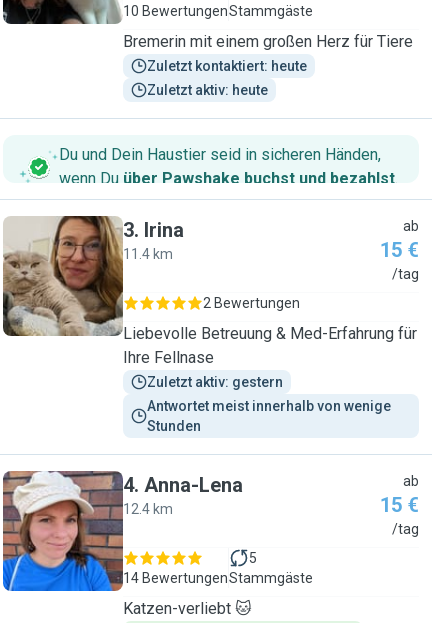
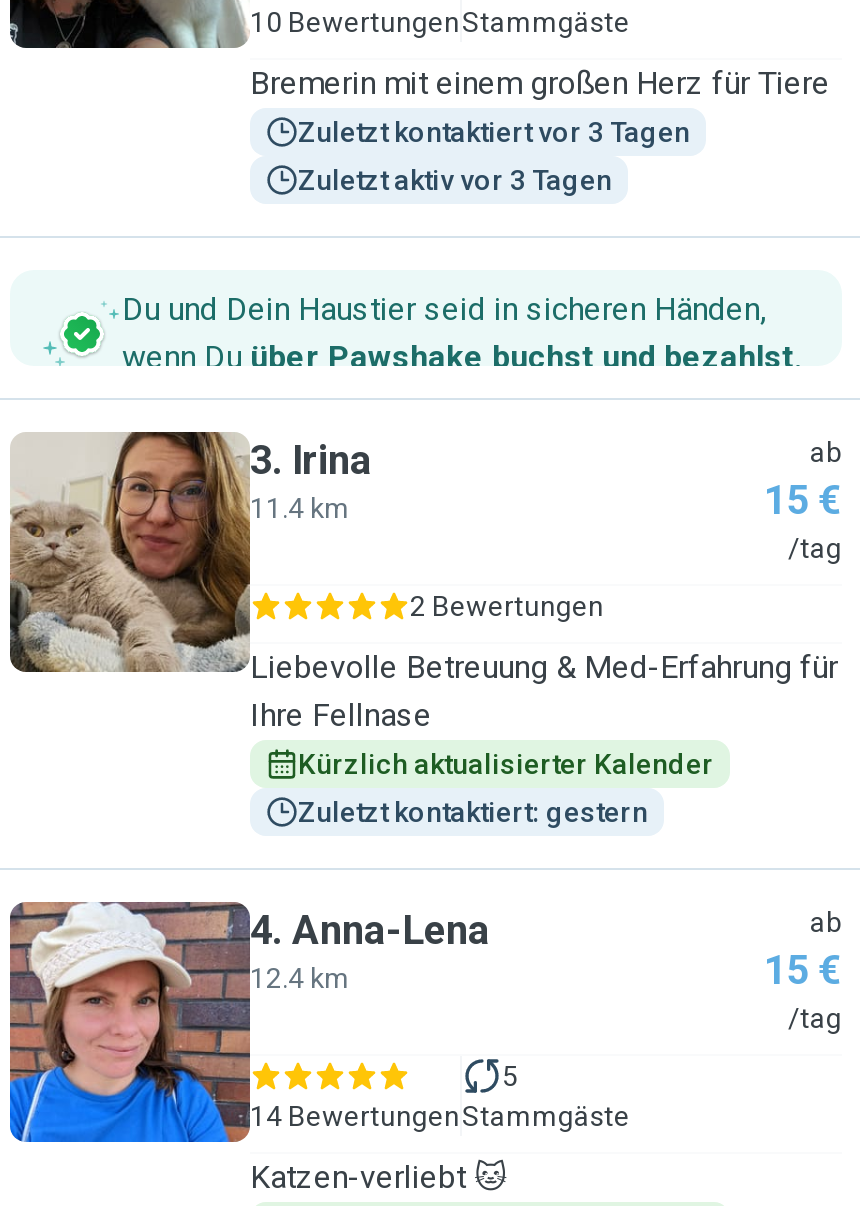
[147,58,307,74] Zuletzt kontaktiert: heute -> [298,116,690,148] Zuletzt kontaktiert vor 3 Tagen
[147,82,268,98] Zuletzt aktiv: heute -> [298,164,612,196] Zuletzt aktiv vor 3 Tagen
[147,374,283,390] Zuletzt aktiv: gestern -> [298,748,714,780] Kürzlich aktualisierter Kalender
[147,398,394,434] Antwortet meist innerhalb von wenige | Stunden -> [298,796,648,828] Zuletzt kontaktiert: gestern

